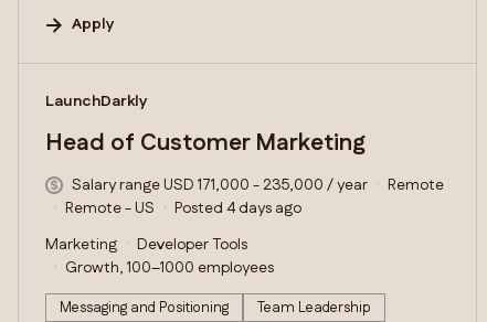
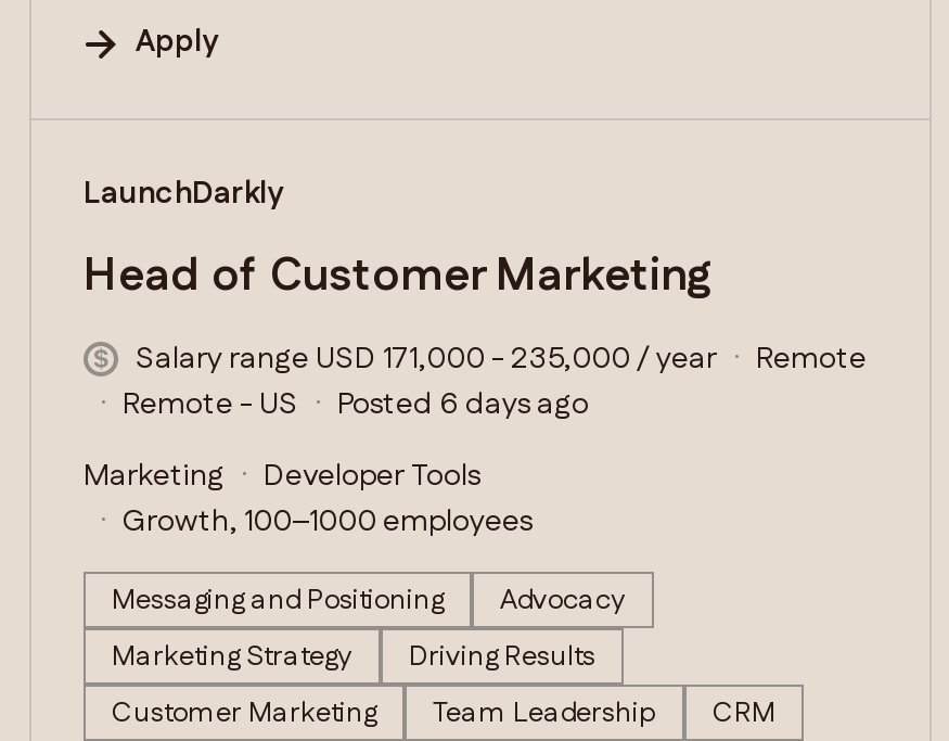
[174,197,301,219] Posted 4 days ago -> [337,383,589,426] Posted 6 days ago
none -> [112,580,626,732] Advocacy | Marketing Strategy | Driving Results | Customer Marketing
none -> [713,693,775,732] CRM

